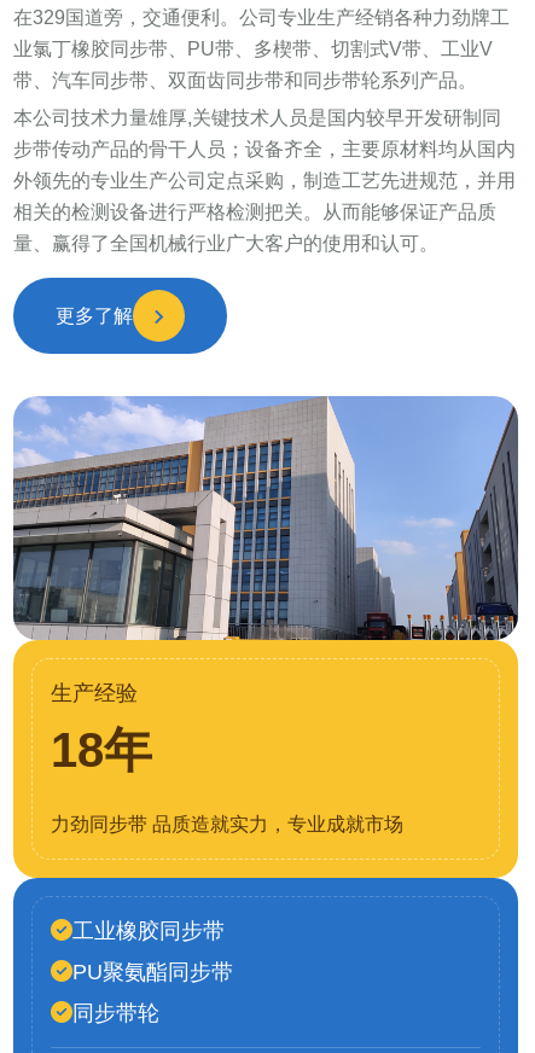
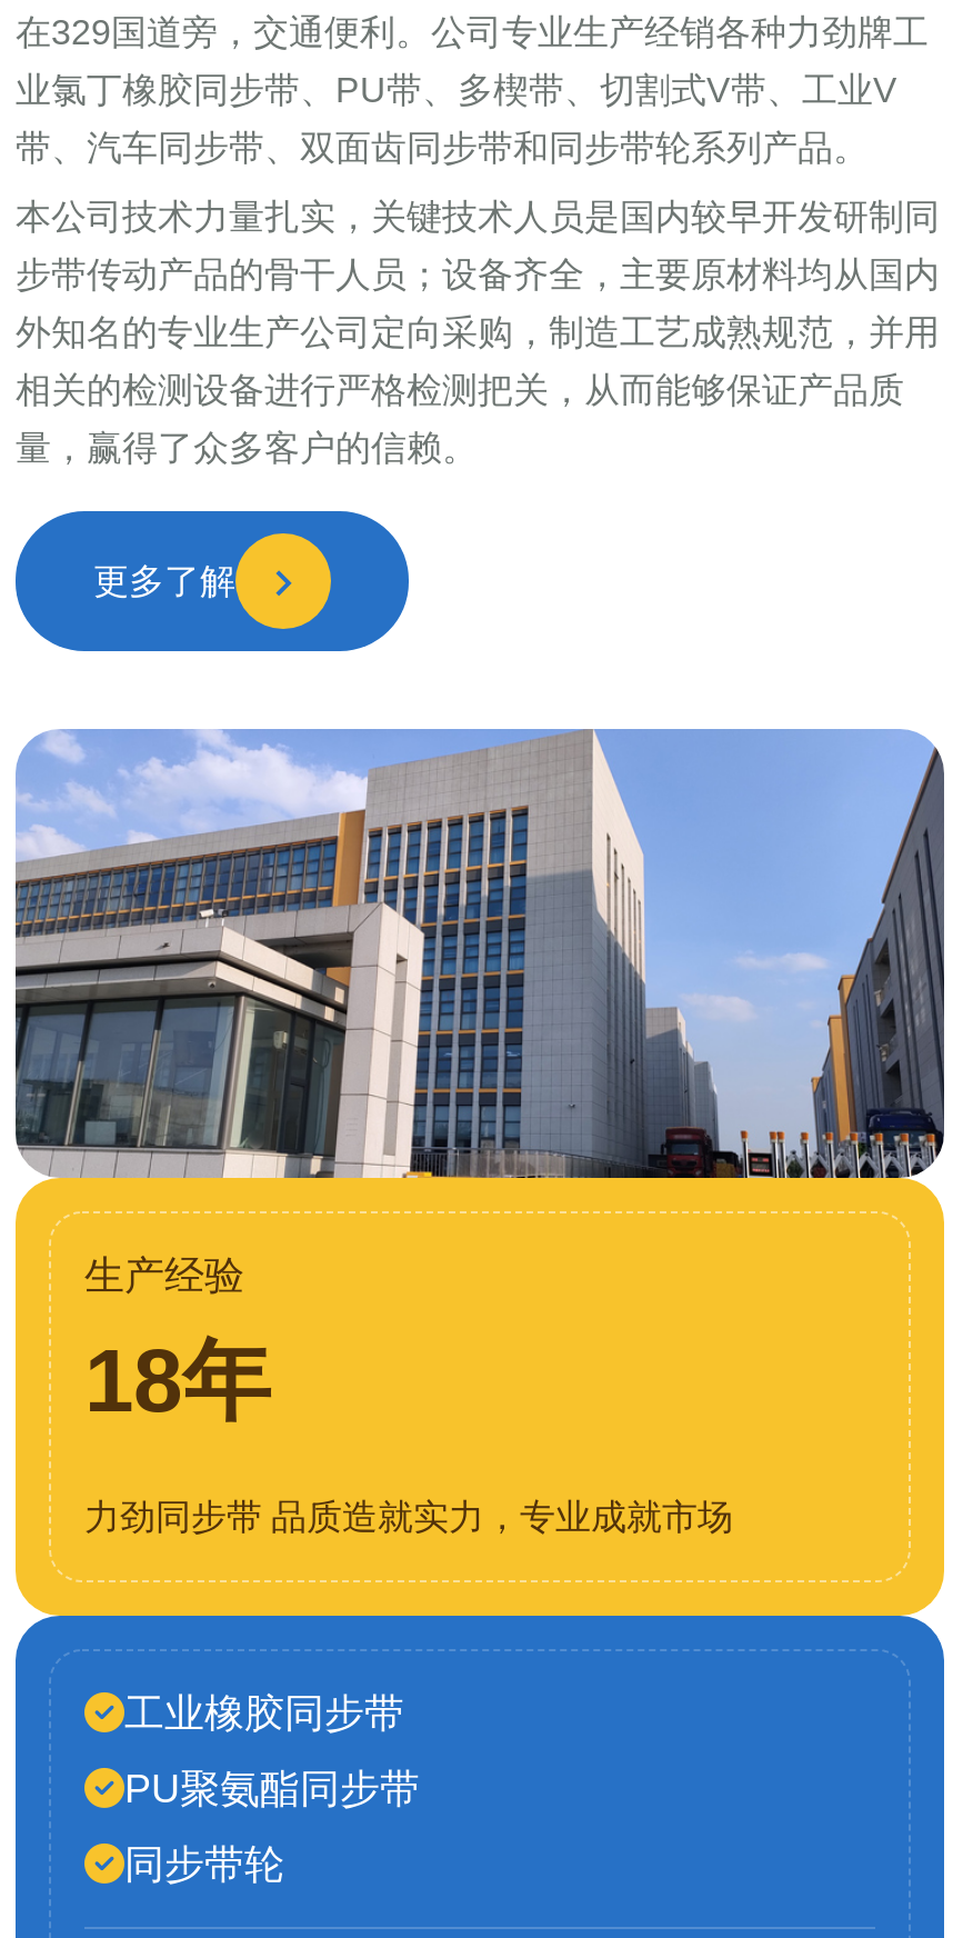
[13,107,501,128] 本公司技术力量雄厚,关键技术人员是国内较早开发研制同 -> [16,198,940,236] 本公司技术力量扎实，关键技术人员是国内较早开发研制同
[13,170,516,191] 外领先的专业生产公司定点采购，制造工艺先进规范，并用 -> [16,313,940,351] 外知名的专业生产公司定向采购，制造工艺成熟规范，并用
[13,202,496,222] 相关的检测设备进行严格检测把关。从而能够保证产品质 -> [16,371,904,409] 相关的检测设备进行严格检测把关，从而能够保证产品质
[13,233,438,254] 量、赢得了全国机械行业广大客户的使用和认可。 -> [16,429,478,467] 量，赢得了众多客户的信赖。

